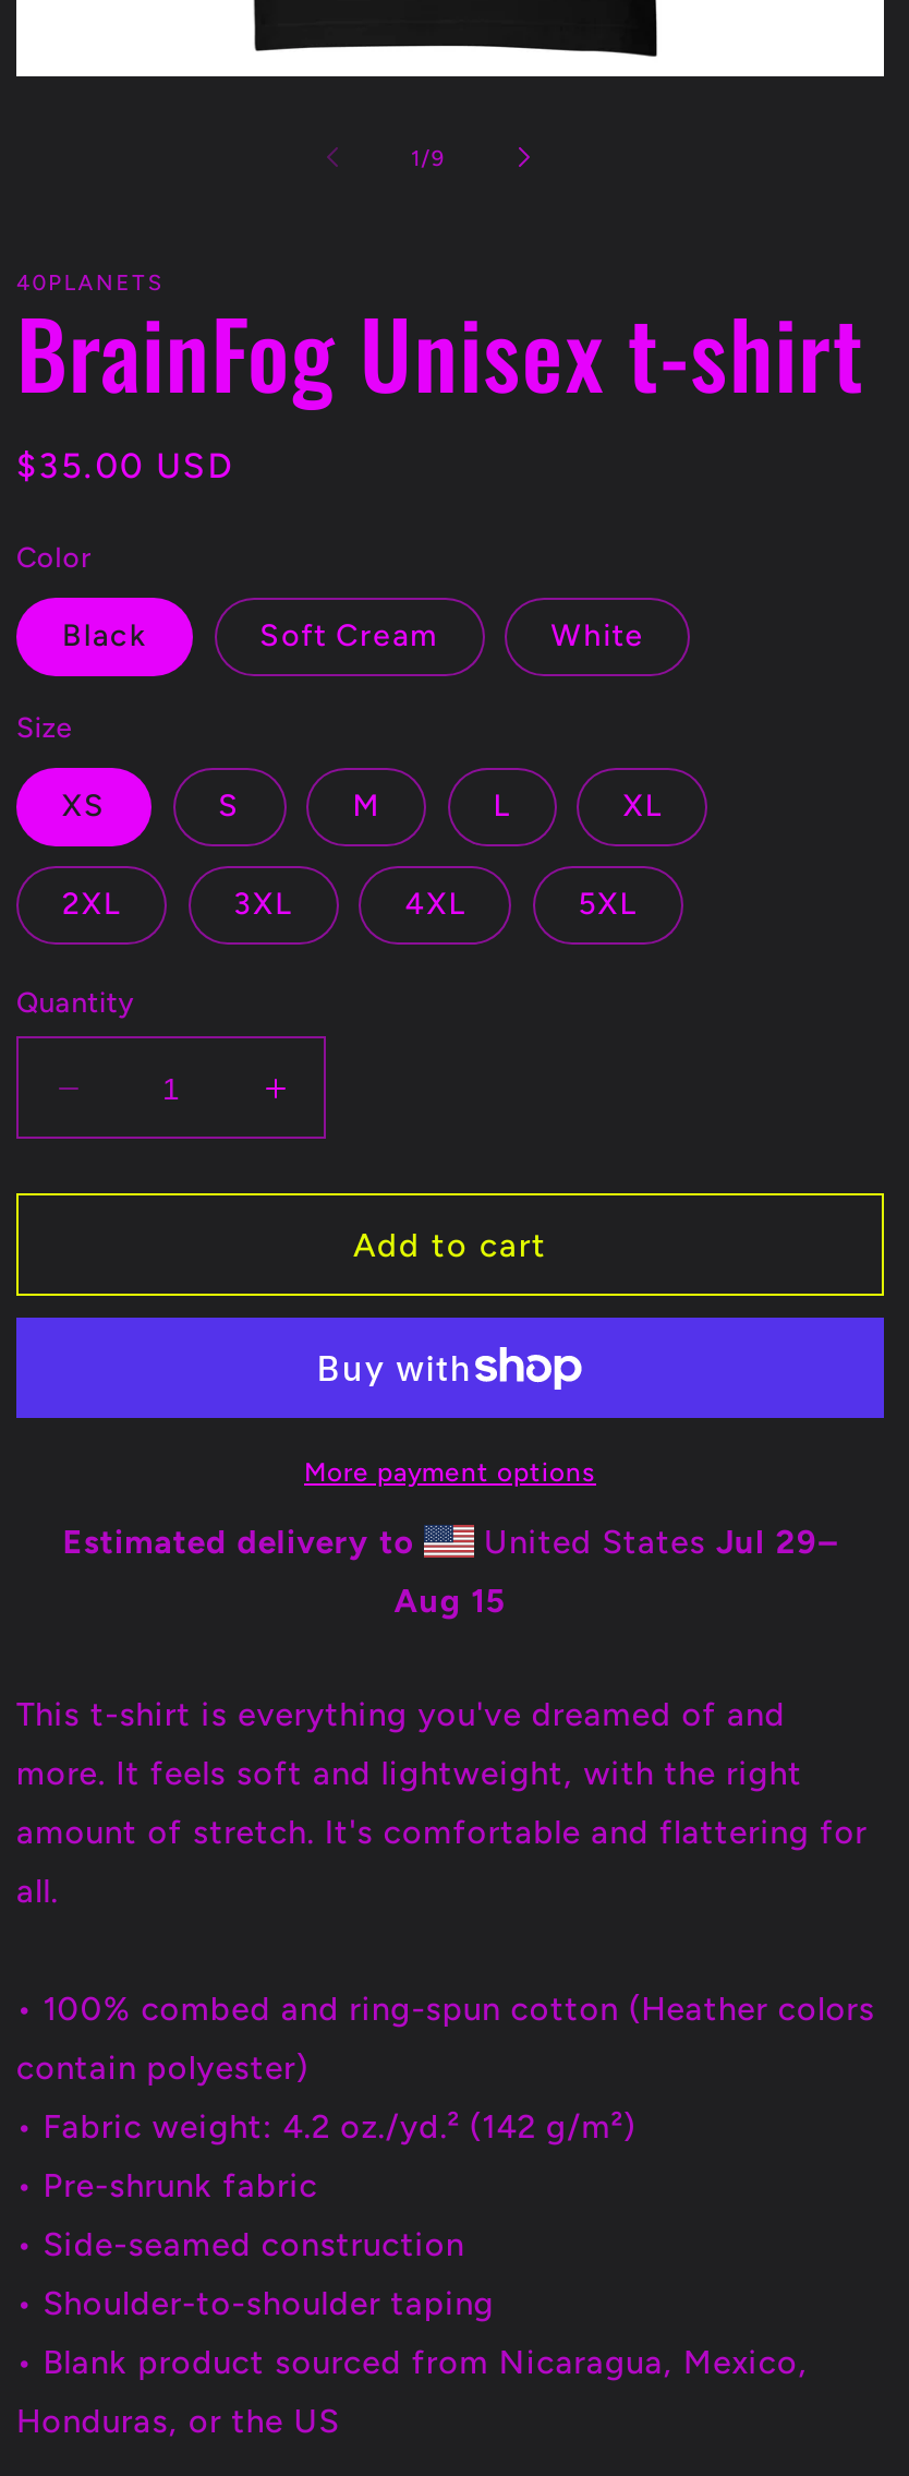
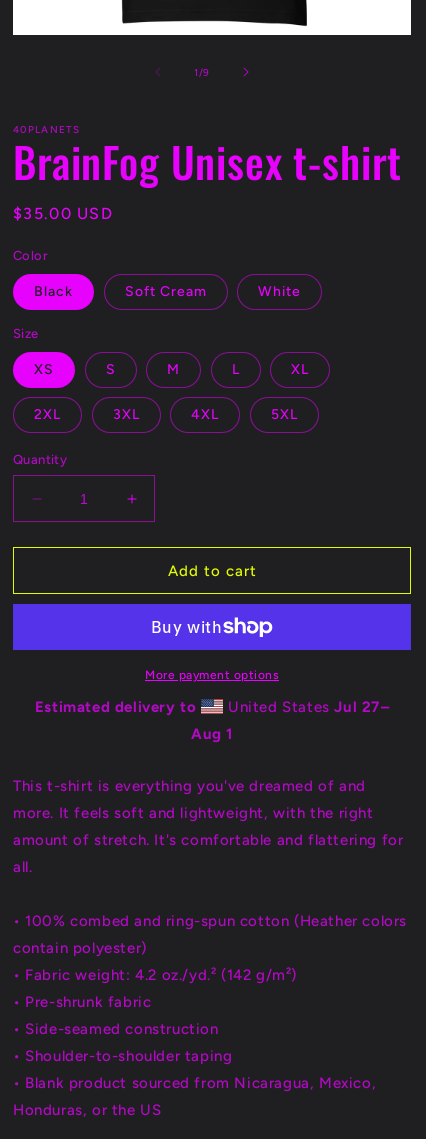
[474,1523,838,1562] United States Jul 29– -> [223,698,389,716] United States Jul 27–
[394,1582,506,1621] Aug 15 -> [191,725,233,743] Aug 1

